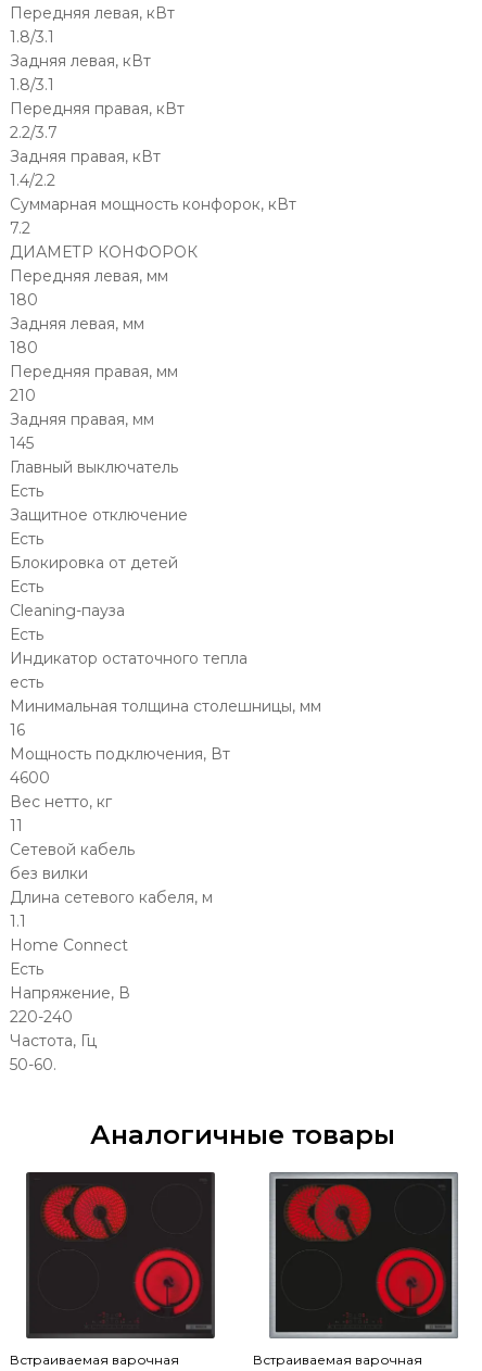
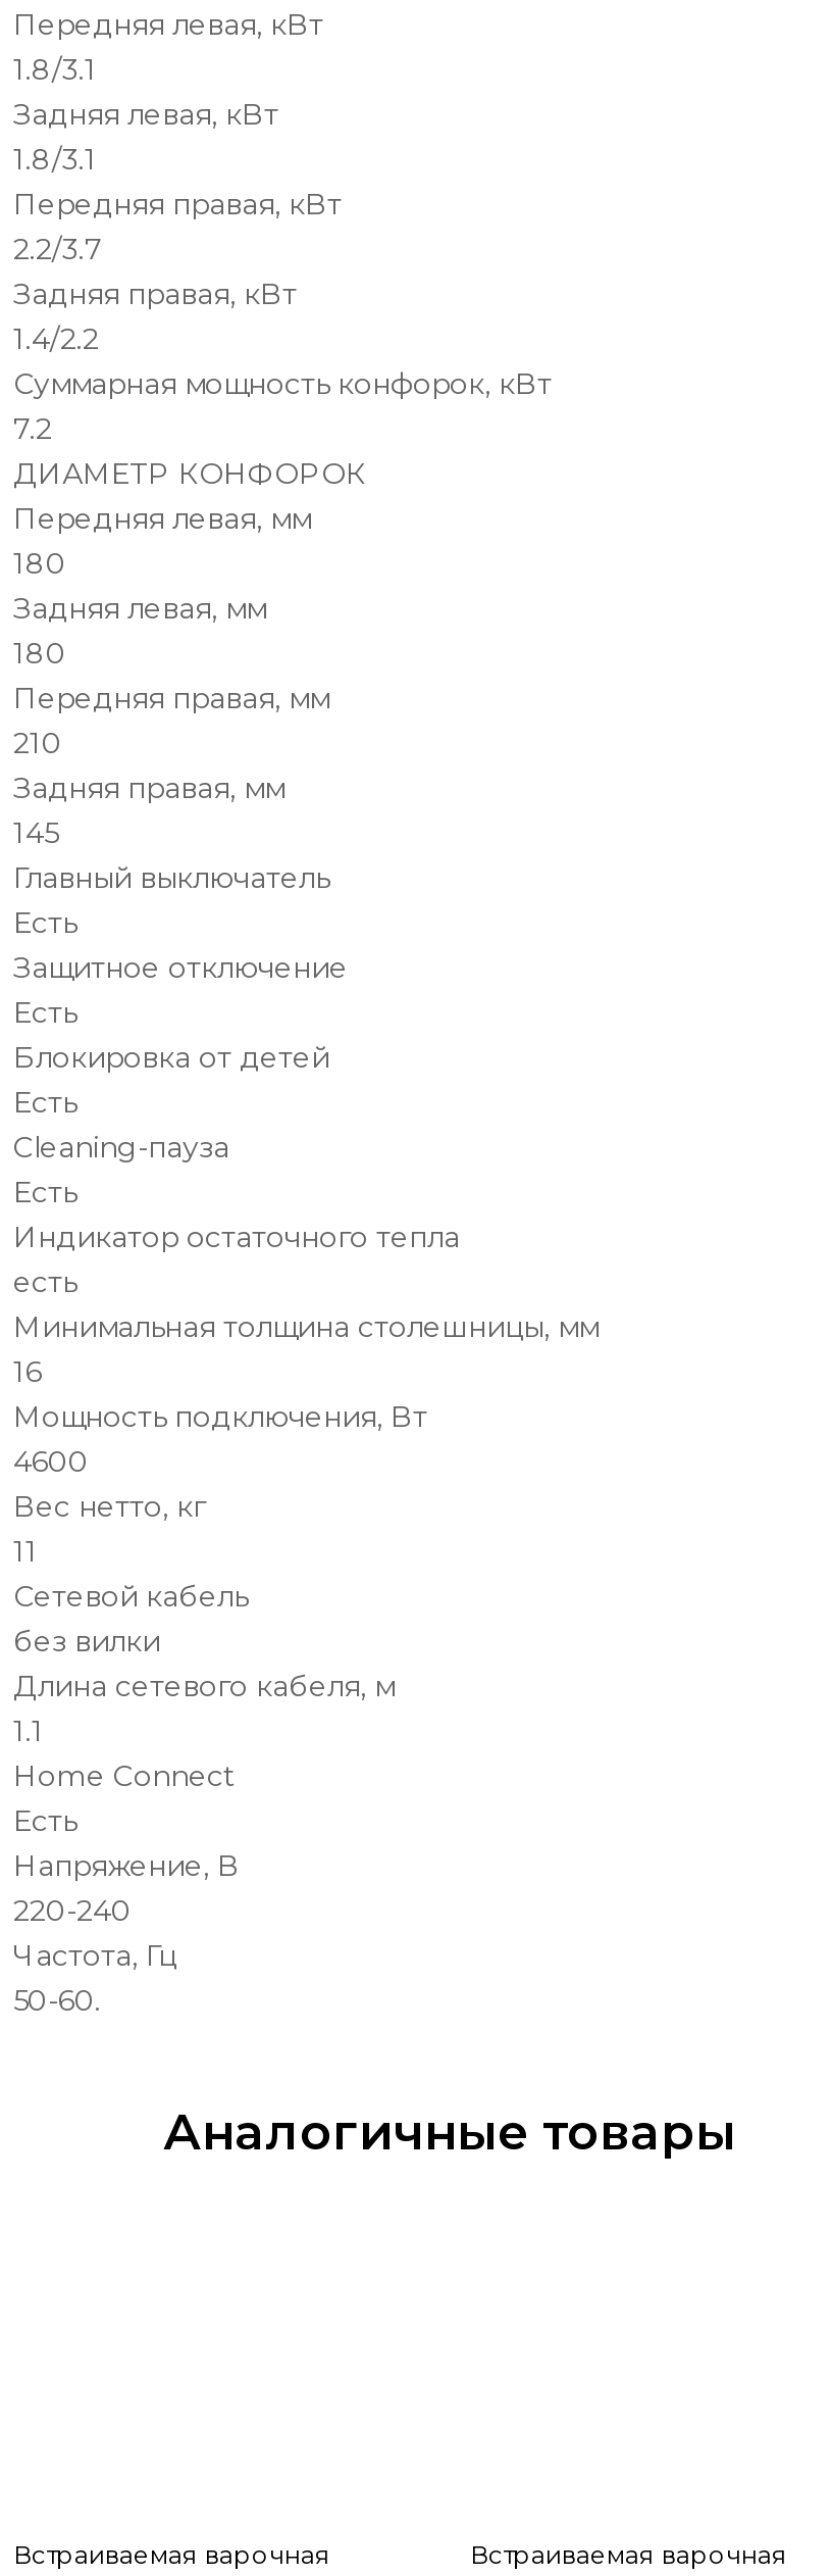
[25,1171,216,1339] [image] -> none
[268,1171,459,1339] [image] -> none

